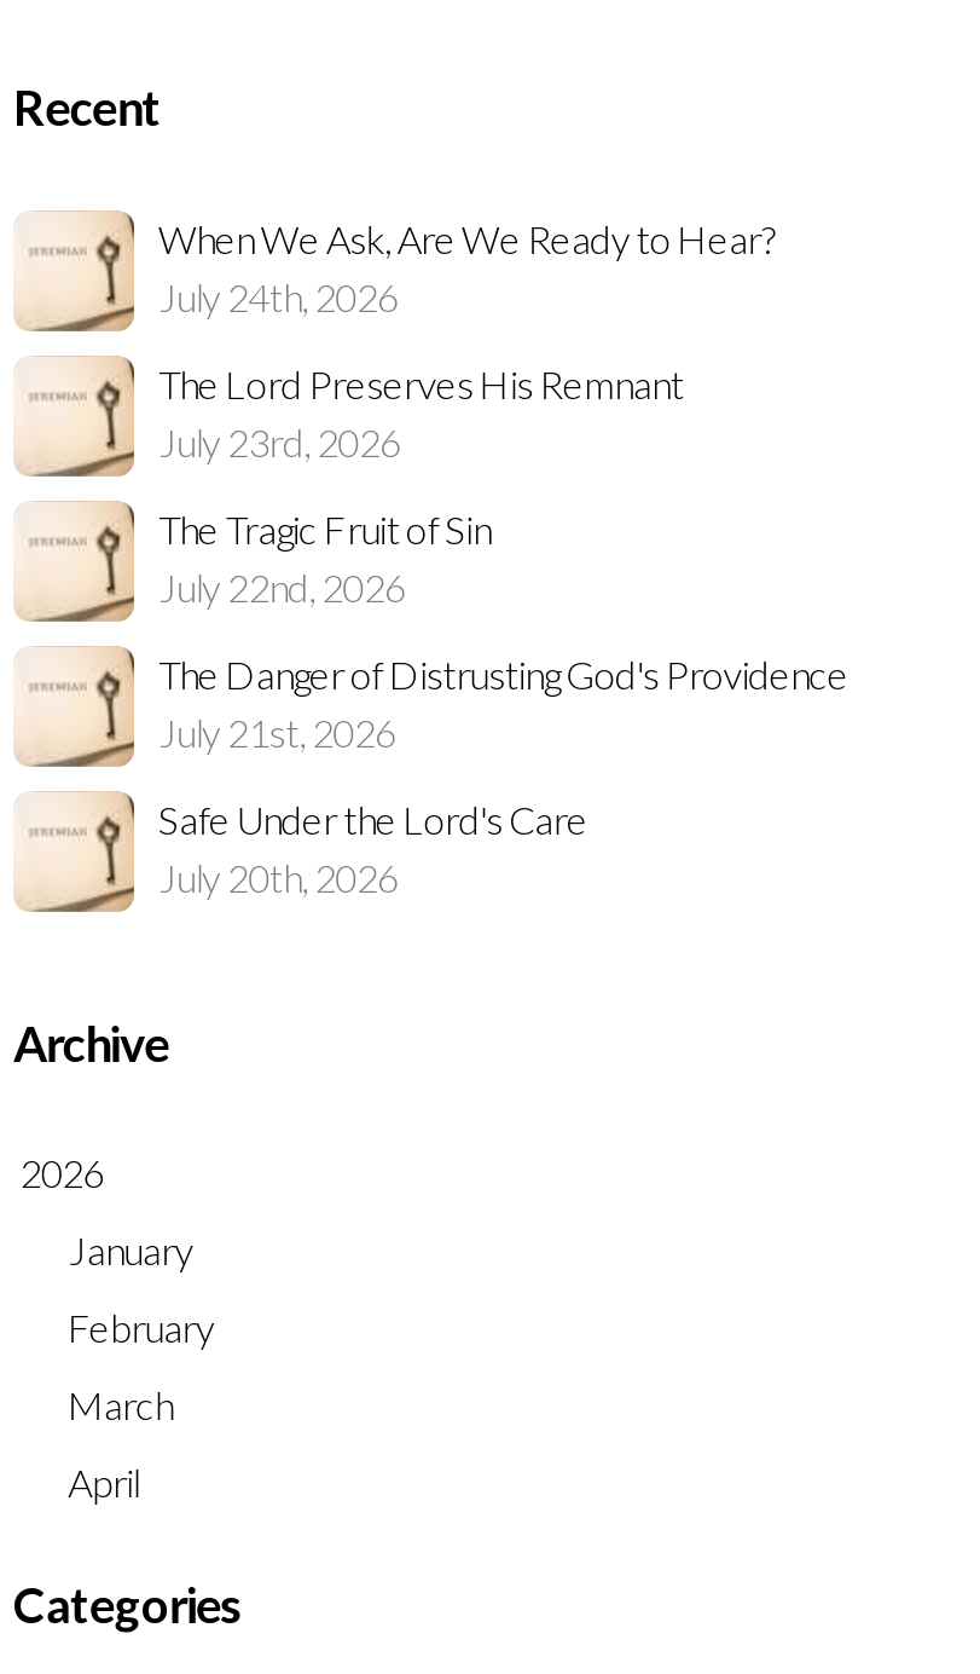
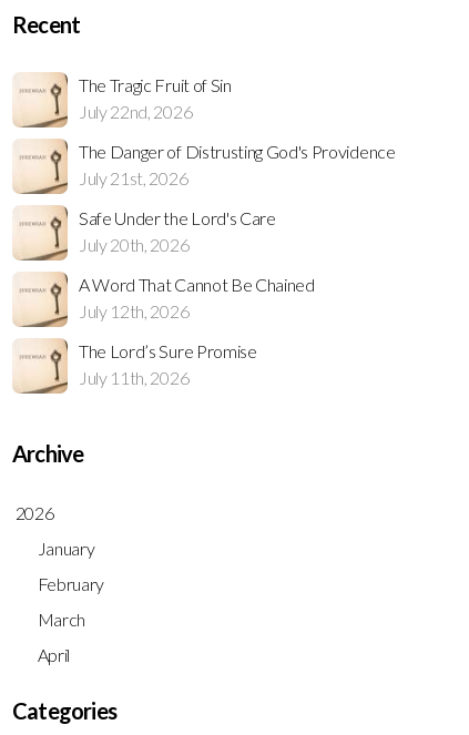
[158,215,775,464] When We Ask, Are We Ready to Hear? | July 24th, 2026 | The Lord Preserves His Remnant | July 23rd, 2026 -> none
moved [16,498,849,900] -> [13,71,395,255]: [image] | The Tragic Fruit of Sin | July 22nd, 2026 | The Danger of Distrusting God's Providence | July 21st, 2026 | Safe Under the Lord's Care | July 20th, 2026
none -> [79,274,315,388] A Word That Cannot Be Chained | July 12th, 2026 | The Lord’s Sure Promise | July 11th, 2026

